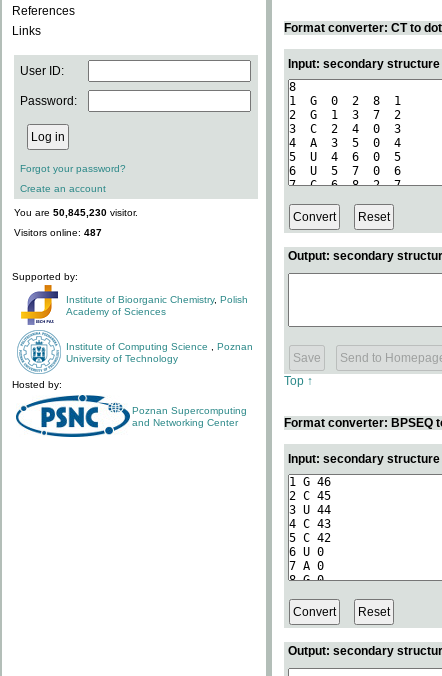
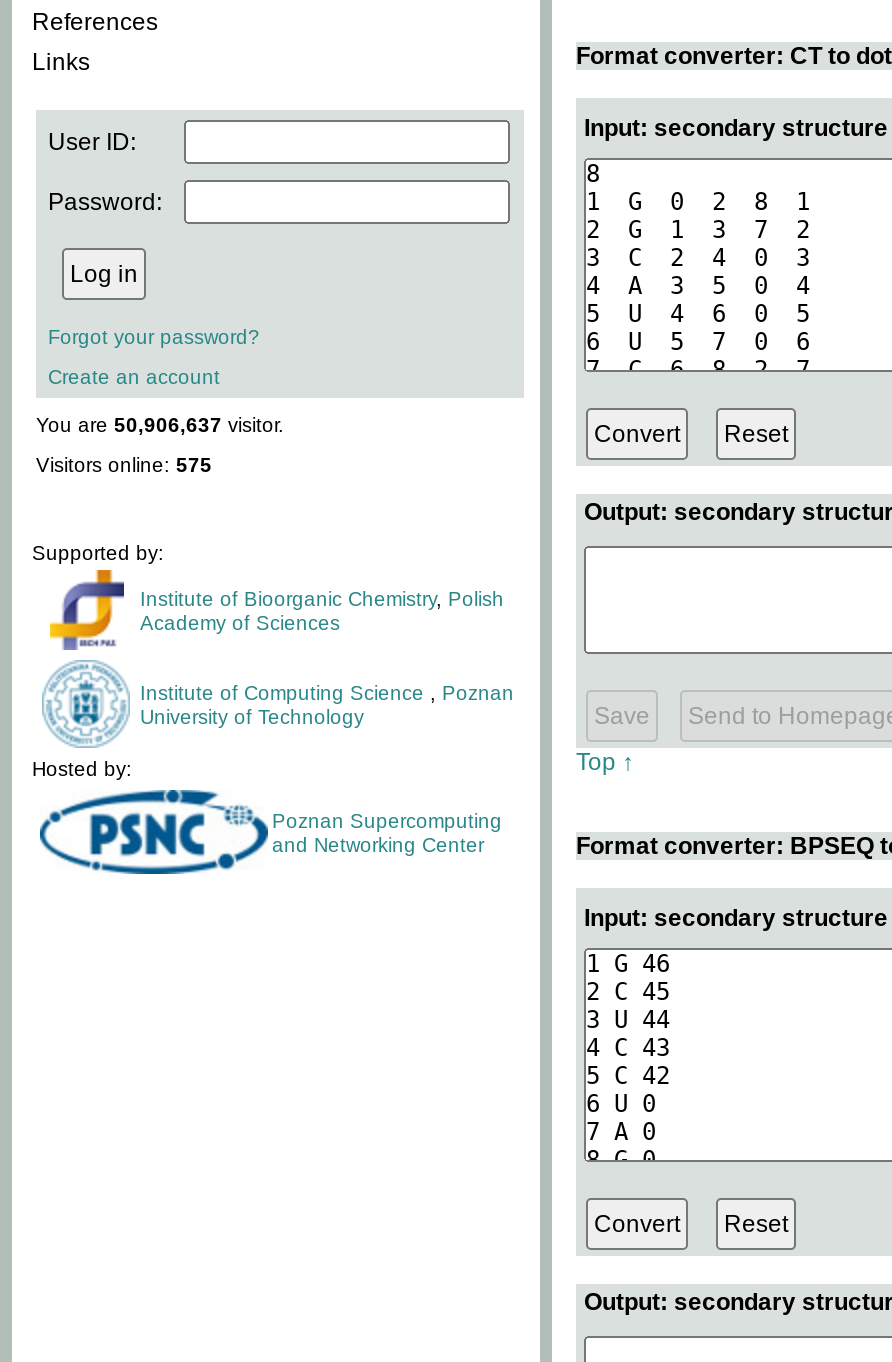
[14,207,138,218] You are 50,845,230 visitor. -> [36,414,284,436] You are 50,906,637 visitor.
[14,227,102,238] Visitors online: 487 -> [36,454,212,476] Visitors online: 575

